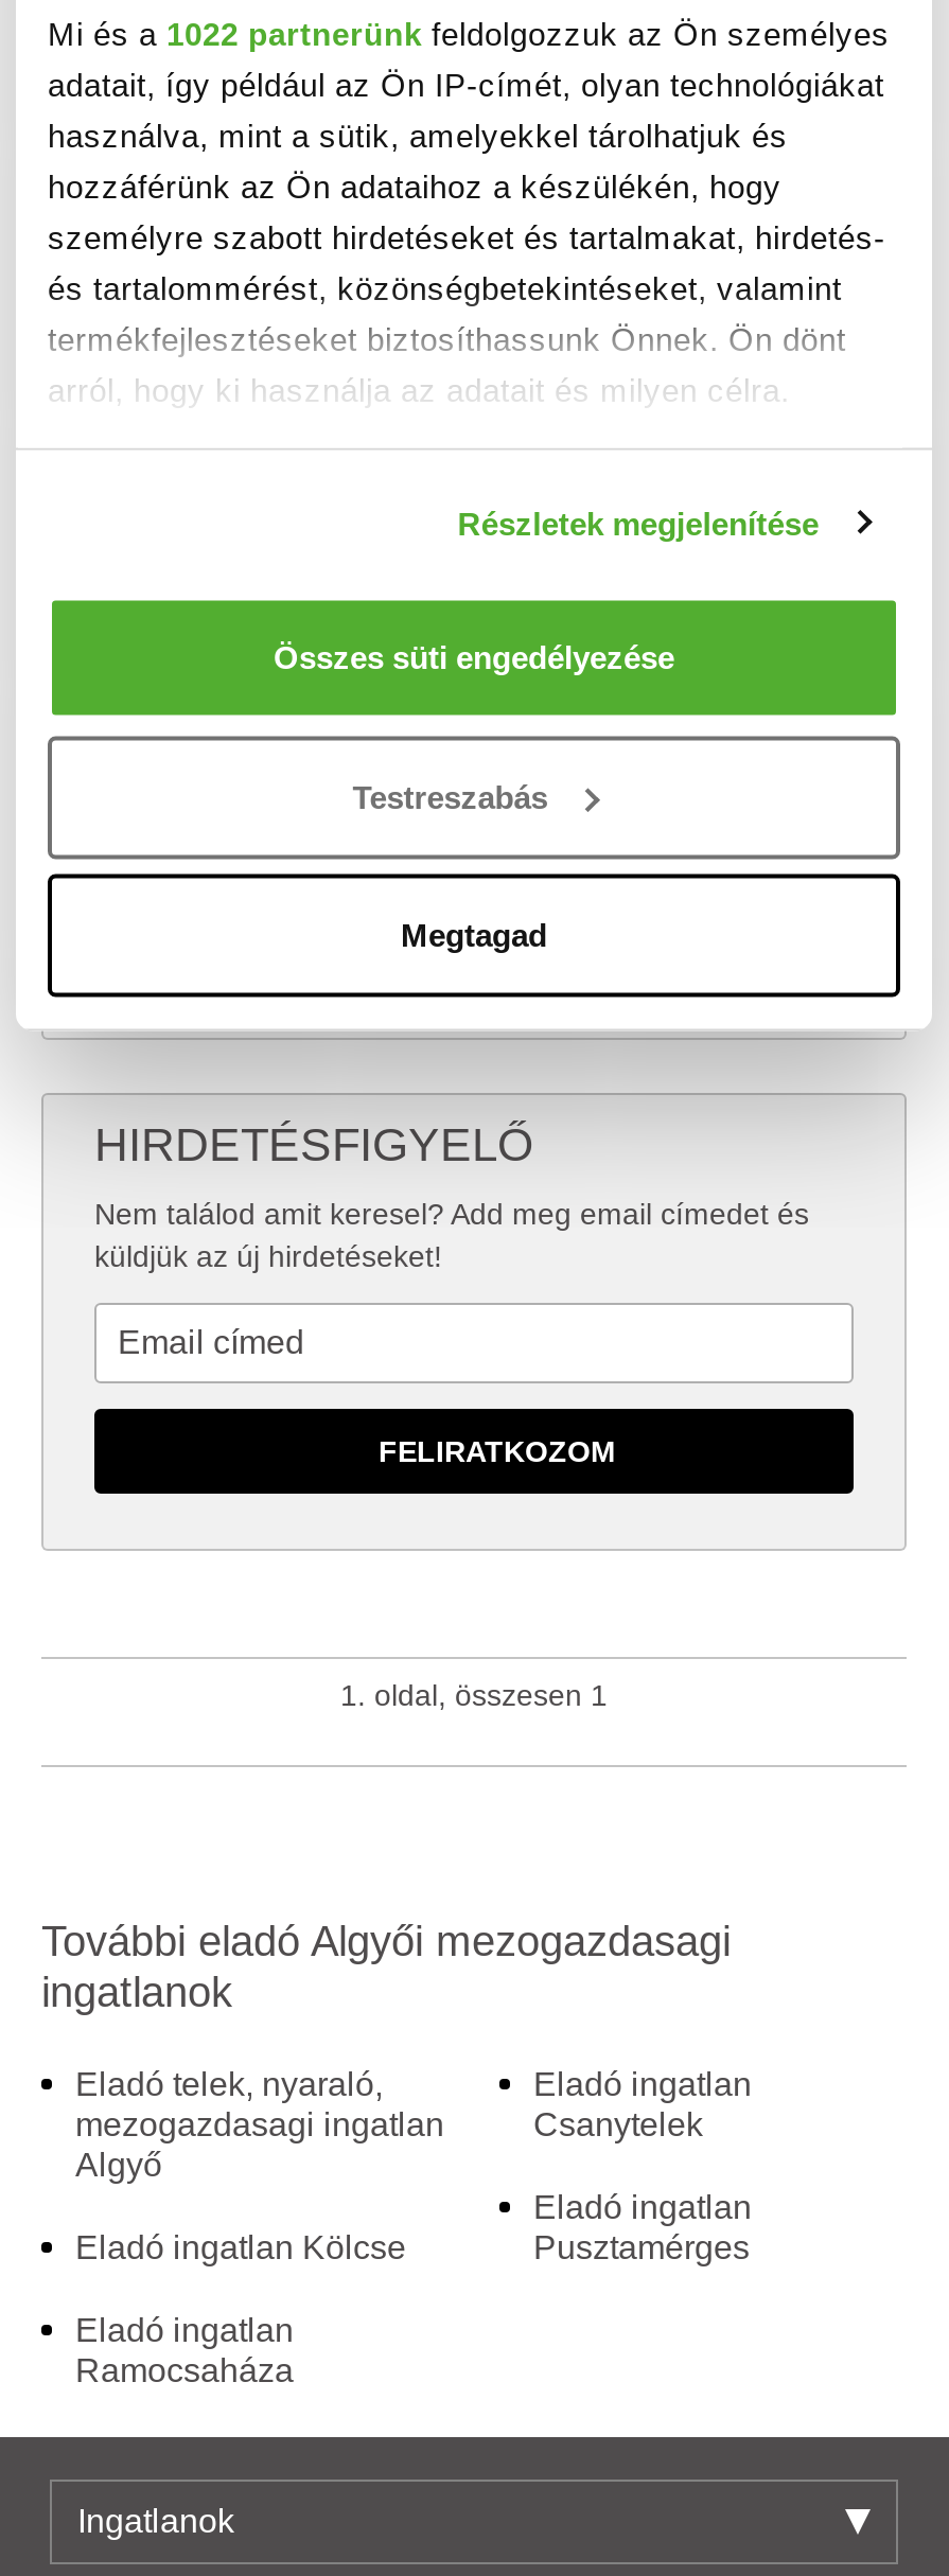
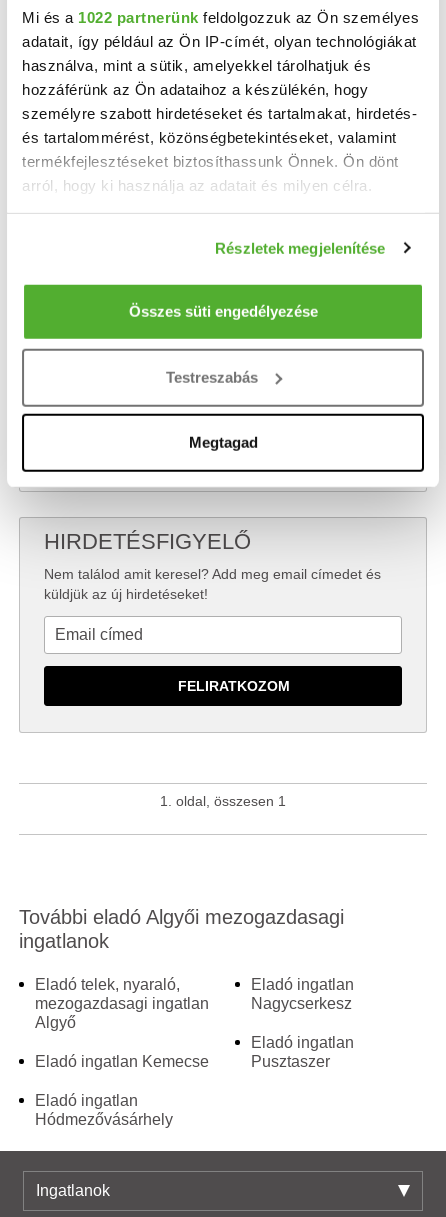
[533,2106,703,2142] Csanytelek -> [251,995,352,1012] Nagycserkesz
[75,2229,406,2265] Eladó ingatlan Kölcse -> [35,1053,209,1070] Eladó ingatlan Kemecse
[533,2229,750,2265] Pusztamérges -> [251,1053,330,1070] Pusztaszer
[75,2352,294,2388] Ramocsaháza -> [35,1111,173,1128] Hódmezővásárhely

